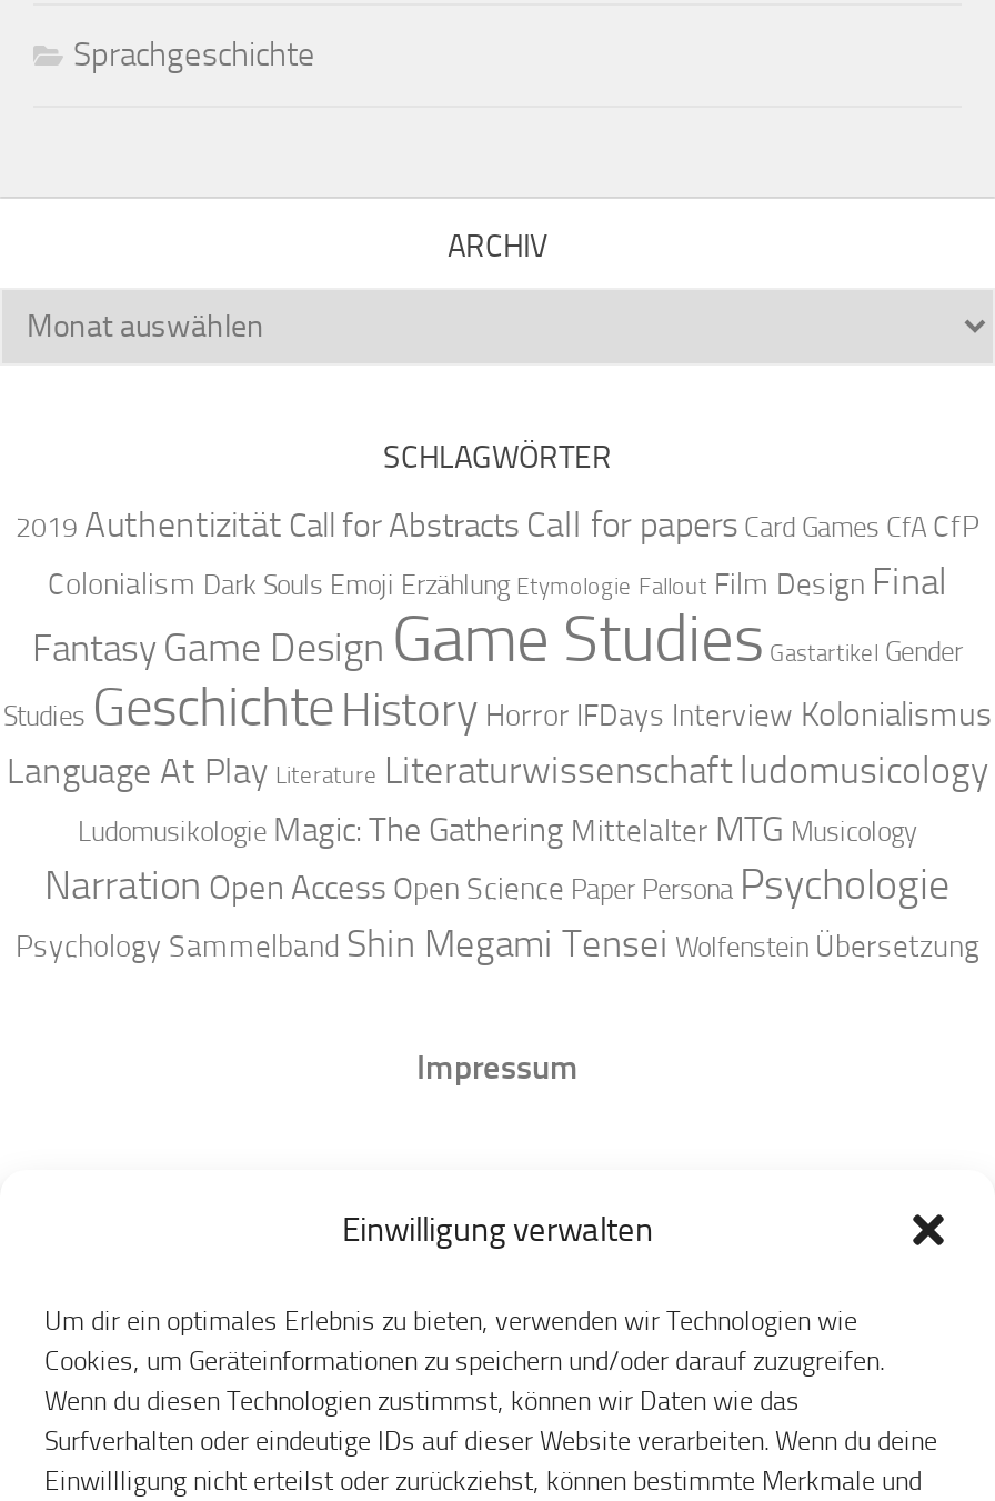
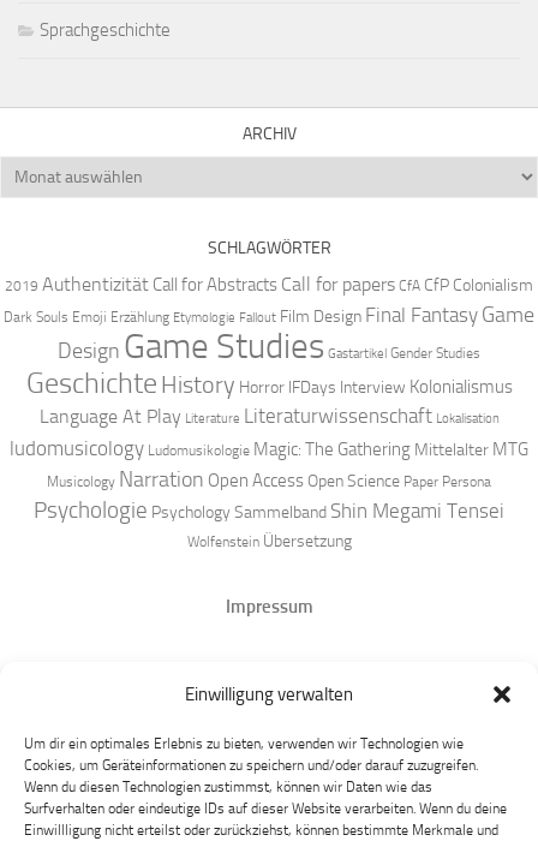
[3,504,992,966] 2019 Authentizität Call for Abstracts Call for papers Card Games CfA CfP | Colonialism Dark Souls Emoji Erzählung Etymologie Fallout Film Design Final | Fantasy Game Design Game Studies Gastartikel Gender | Studies Geschichte History Horror IFDays Interview Kolonialismus | Language At Play Literature Literaturwissenschaft ludomusicology | Ludomusikologie Magic: The Gathering Mittelalter MTG Musicology | Narration Open Access Open Science Paper Persona Psychologie | Psychology Sammelband Shin Megami Tensei Wolfenstein Übersetzung -> [4,273,534,550] 2019 Authentizität Call for Abstracts Call for papers CfA CfP Colonialism | Dark Souls Emoji Erzählung Etymologie Fallout Film Design Final Fantasy Game | Design Game Studies Gastartikel Gender Studies | Geschichte History Horror IFDays Interview Kolonialismus | Language At Play Literature Literaturwissenschaft Lokalisation | ludomusicology Ludomusikologie Magic: The Gathering Mittelalter MTG | Musicology Narration Open Access Open Science Paper Persona | Psychologie Psychology Sammelband Shin Megami Tensei | Wolfenstein Übersetzung

